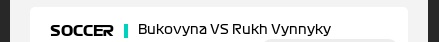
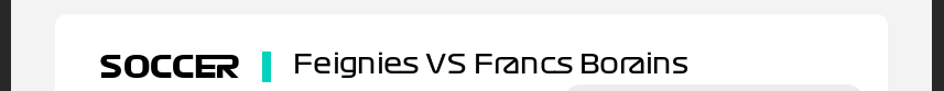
[138,24,331,36] Bukovyna VS Rukh Vynnyky -> [293,52,690,78] Feignies VS Francs Borains

